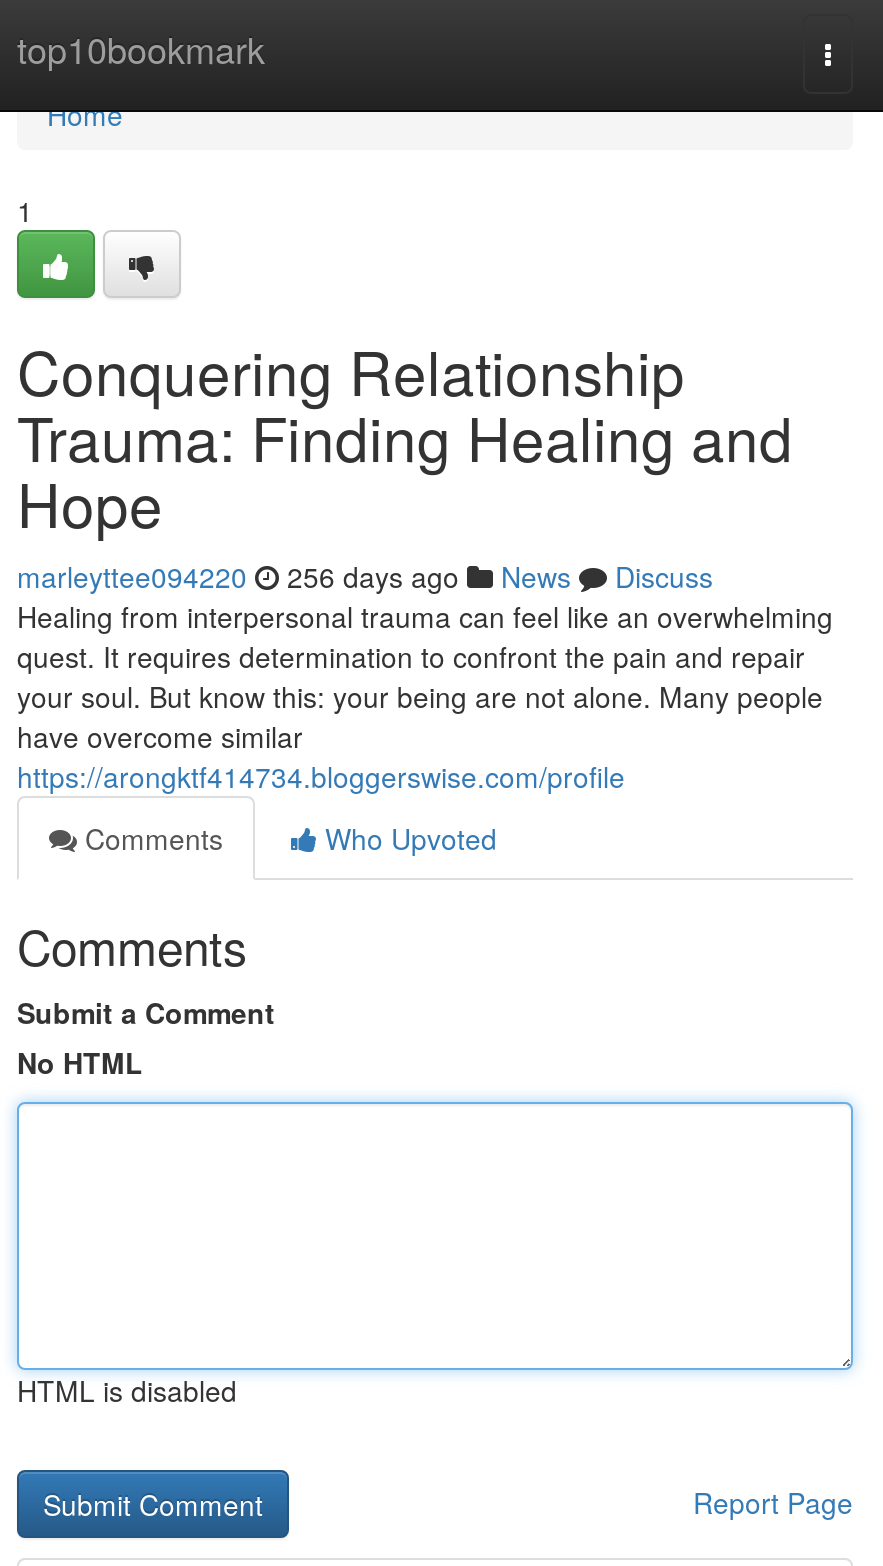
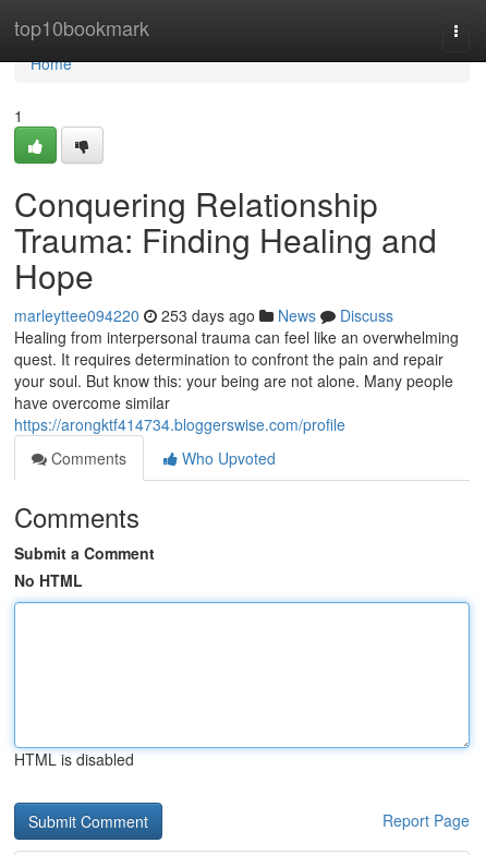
[17,556,713,596] marleyttee094220 256 days ago News Discuss -> [14,304,393,326] marleyttee094220 253 days ago News Discuss

